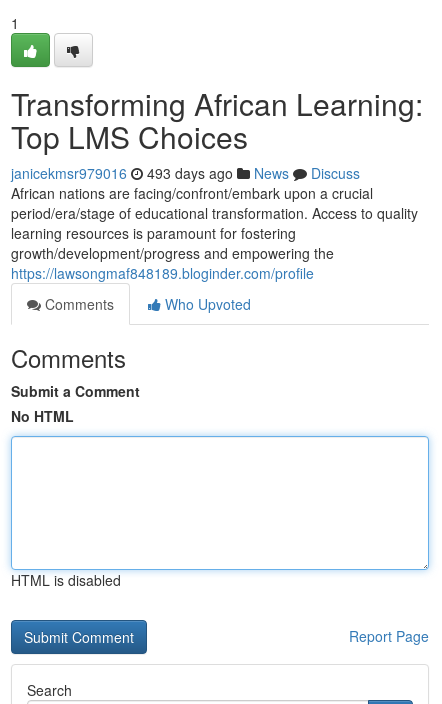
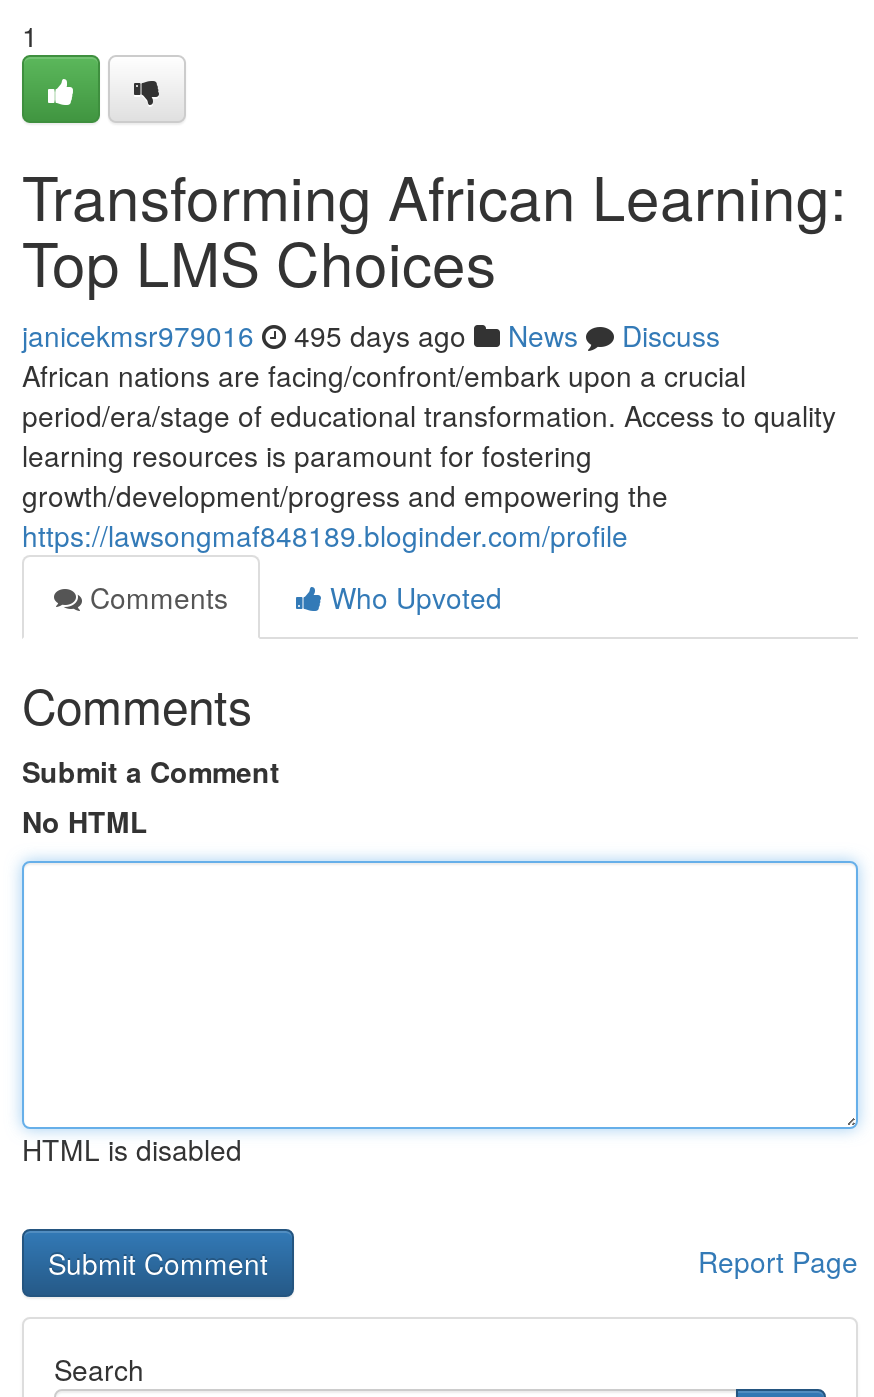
[11,163,360,183] janicekmsr979016 493 days ago News Discuss -> [22,315,720,355] janicekmsr979016 495 days ago News Discuss

